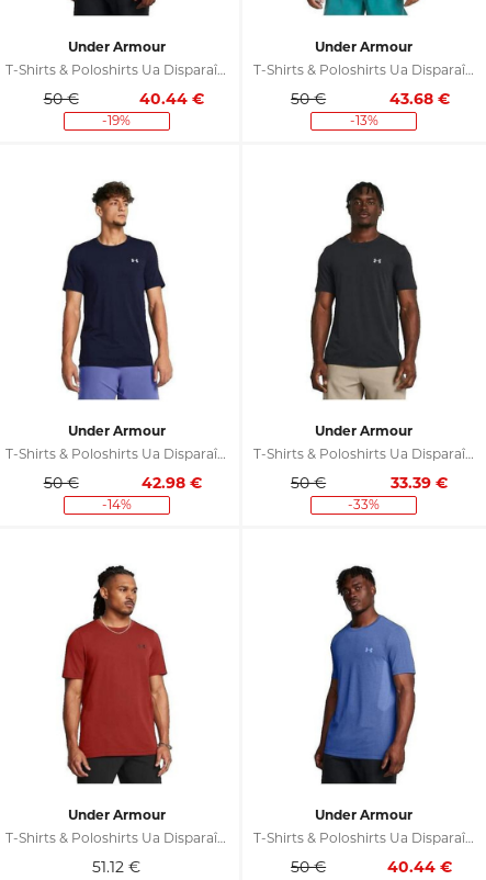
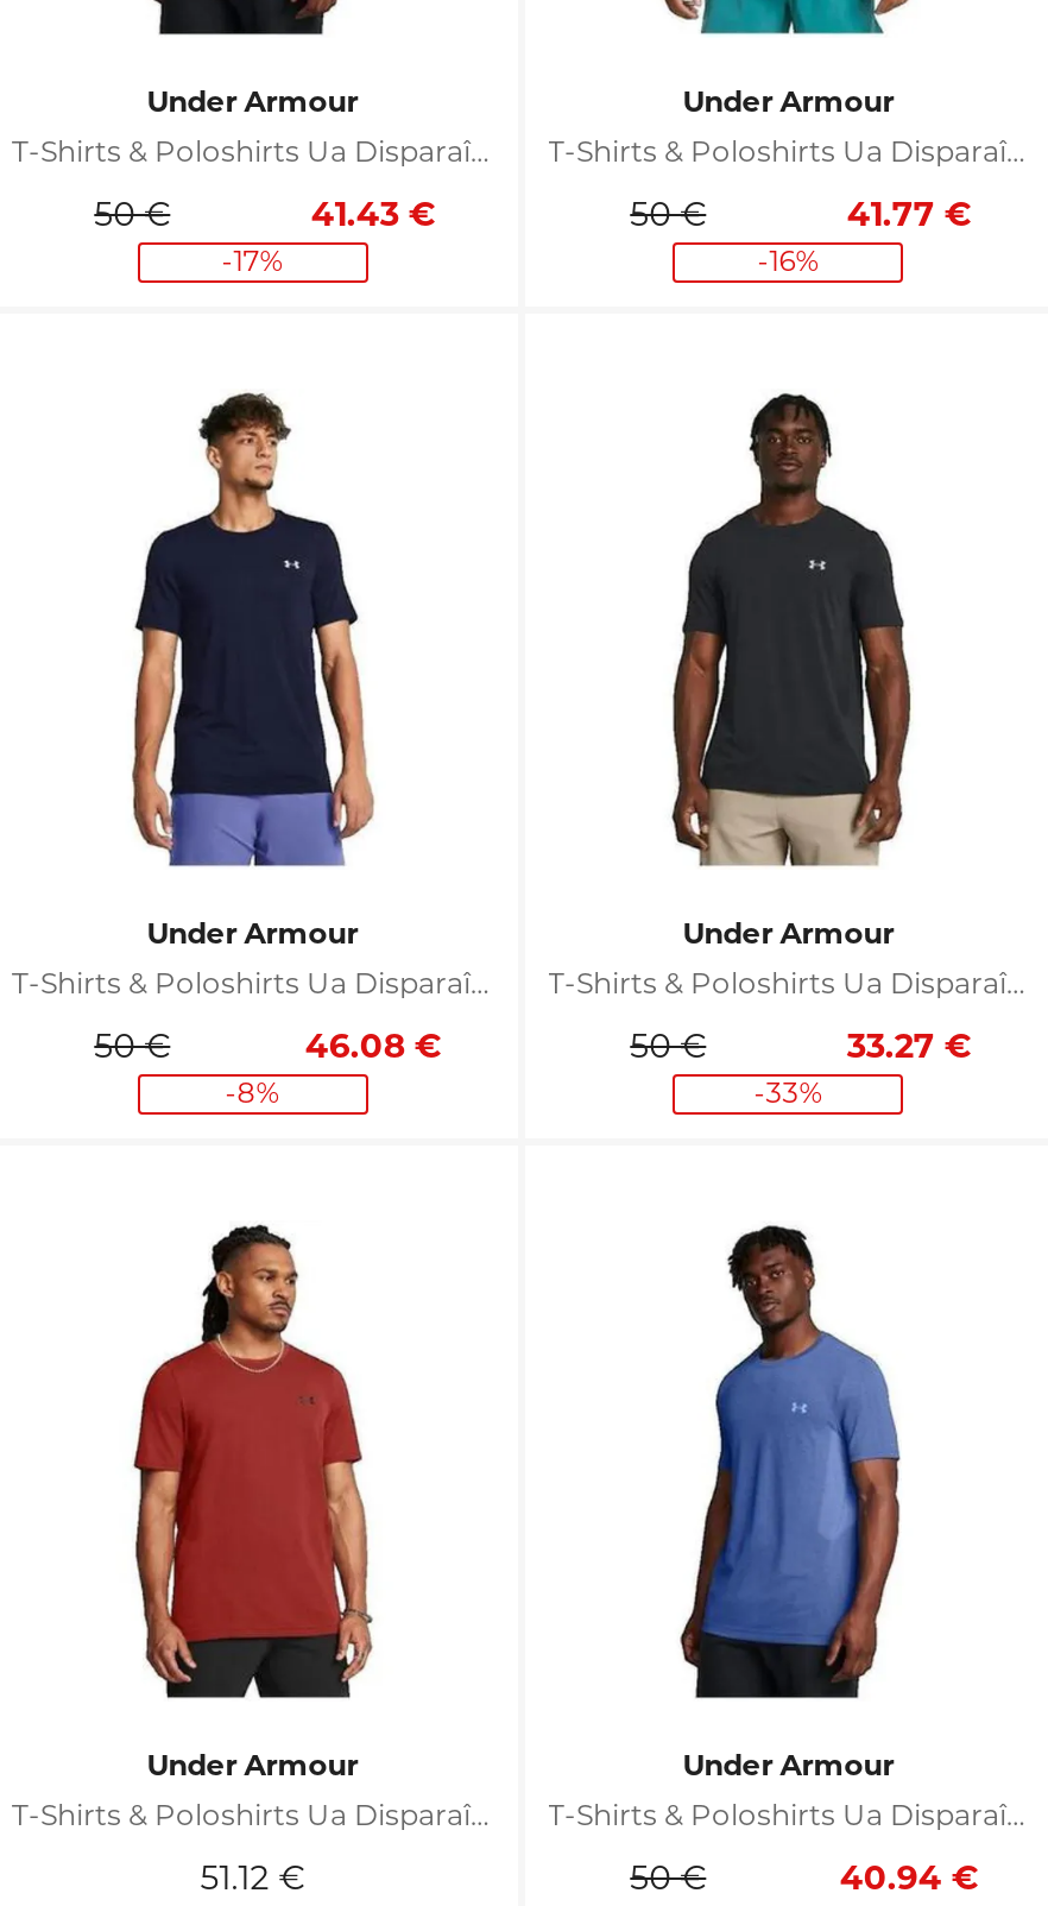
[140,89,204,109] 40.44 € -> [311,193,434,236] 41.43 €
[389,89,450,109] 43.68 € -> [847,193,970,236] 41.77 €
[102,113,131,129] -19% -> [221,245,283,279] -17%
[350,113,378,129] -13% -> [758,245,819,279] -16%
[142,473,202,493] 42.98 € -> [305,1025,440,1068] 46.08 €
[391,473,448,493] 33.39 € -> [847,1025,970,1068] 33.27 €
[102,497,131,513] -14% -> [225,1077,280,1110] -8%
[387,857,452,877] 40.44 € -> [840,1857,977,1899] 40.94 €

